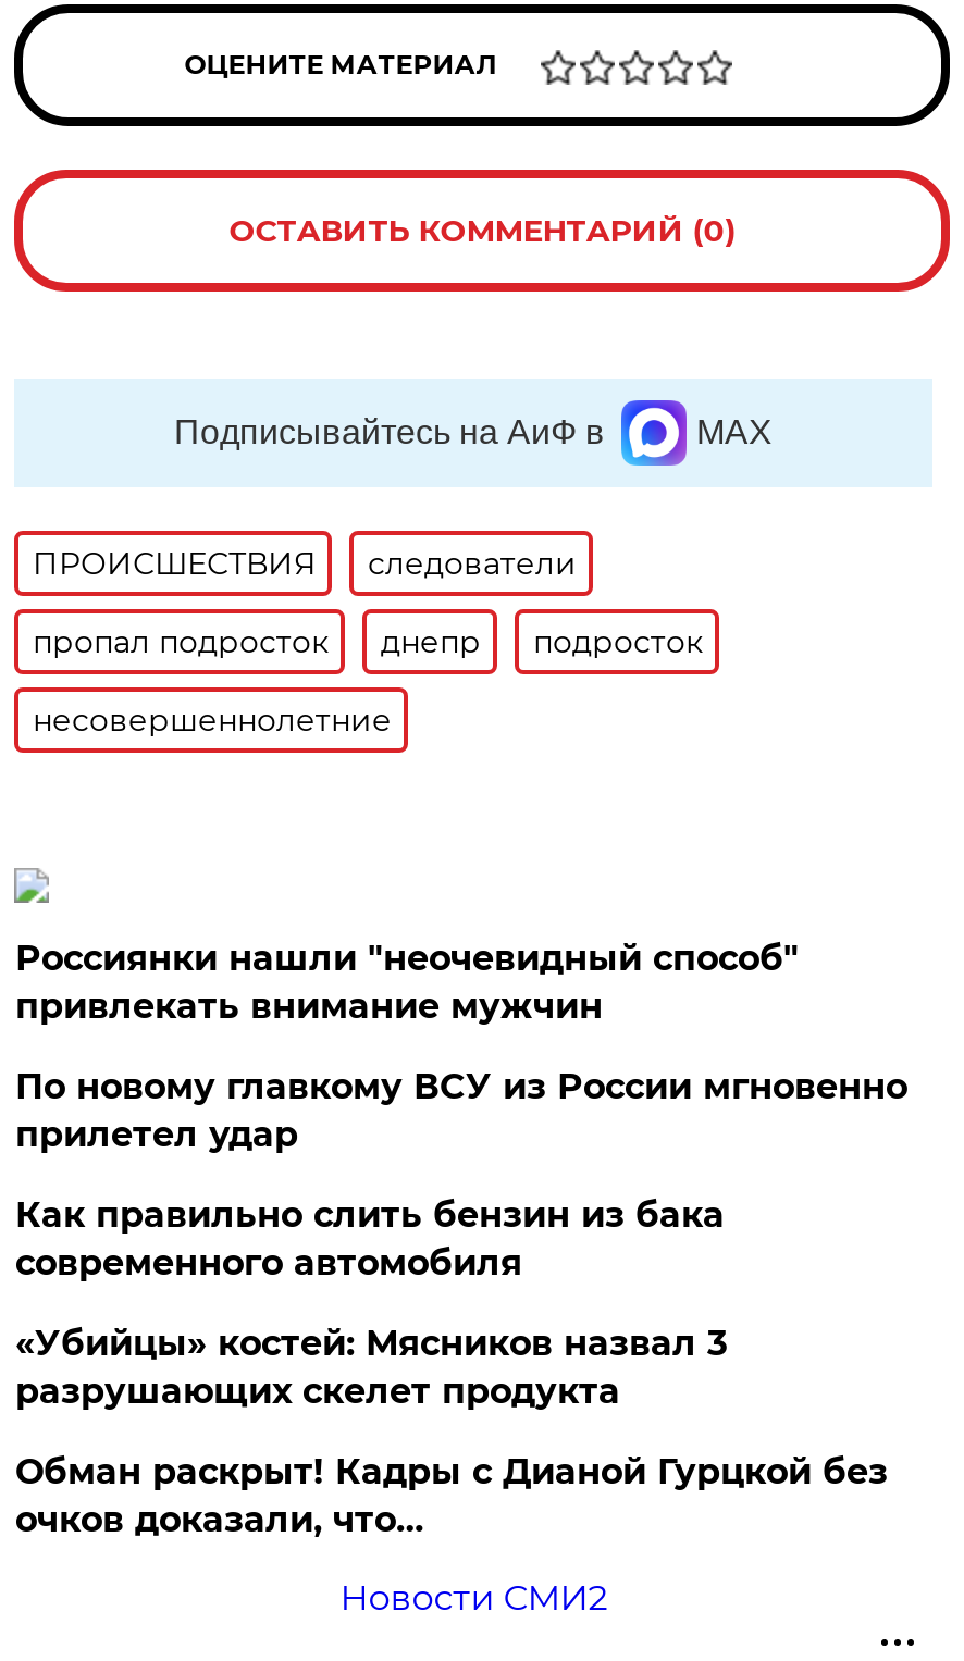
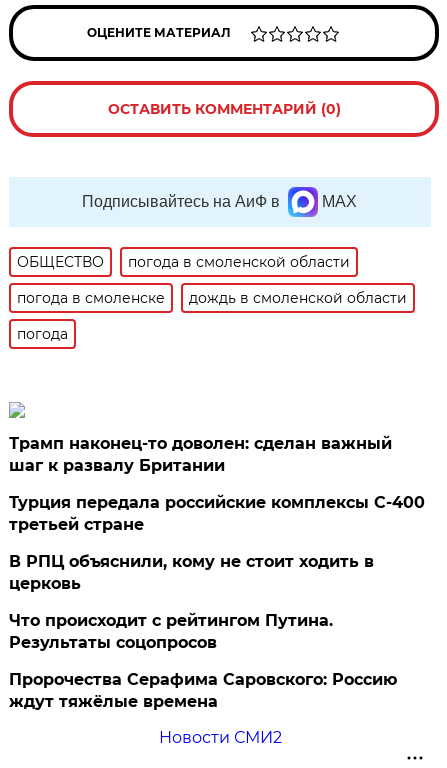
[32,544,576,583] ПРОИСШЕСТВИЯ | следователи -> [17,253,350,271] ОБЩЕСТВО | погода в смоленской области
[32,622,703,661] пропал подросток | днепр | подросток -> [17,289,407,307] погода в смоленске | дождь в смоленской области
[32,701,391,740] несовершеннолетние -> [17,325,68,343] погода
[15,938,798,1027] Россиянки нашли "неочевидный способ" | привлекать внимание мужчин -> [9,434,392,475] Трамп наконец-то доволен: сделан важный | шаг к развалу Британии
[15,1066,907,1155] По новому главкому ВСУ из России мгновенно | прилетел удар -> [9,493,425,534] Турция передала российские комплексы С-400 | третьей стране
[15,1194,724,1284] Как правильно слить бензин из бака | современного автомобиля -> [9,552,374,593] В РПЦ объяснили, кому не стоит ходить в | церковь
[15,1323,727,1412] «Убийцы» костей: Мясников назвал 3 | разрушающих скелет продукта -> [9,611,333,652] Что происходит с рейтингом Путина. | Результаты соцопросов
[15,1451,888,1540] Обман раскрыт! Кадры с Дианой Гурцкой без | очков доказали, что… -> [9,670,397,711] Пророчества Серафима Саровского: Россию | ждут тяжёлые времена

